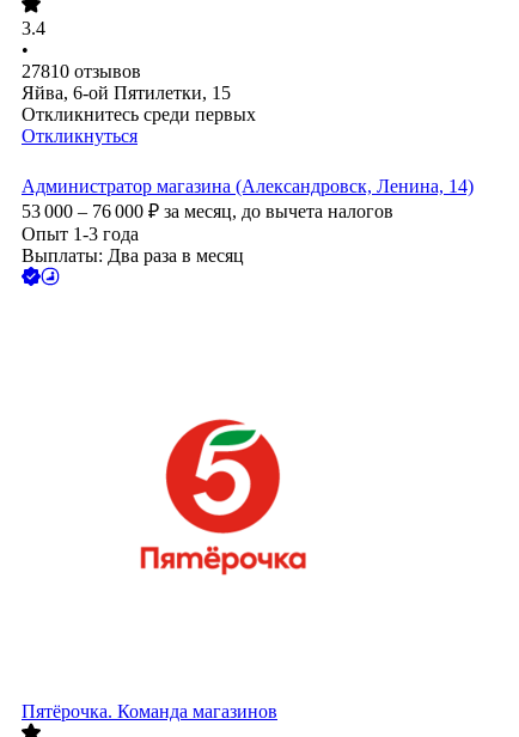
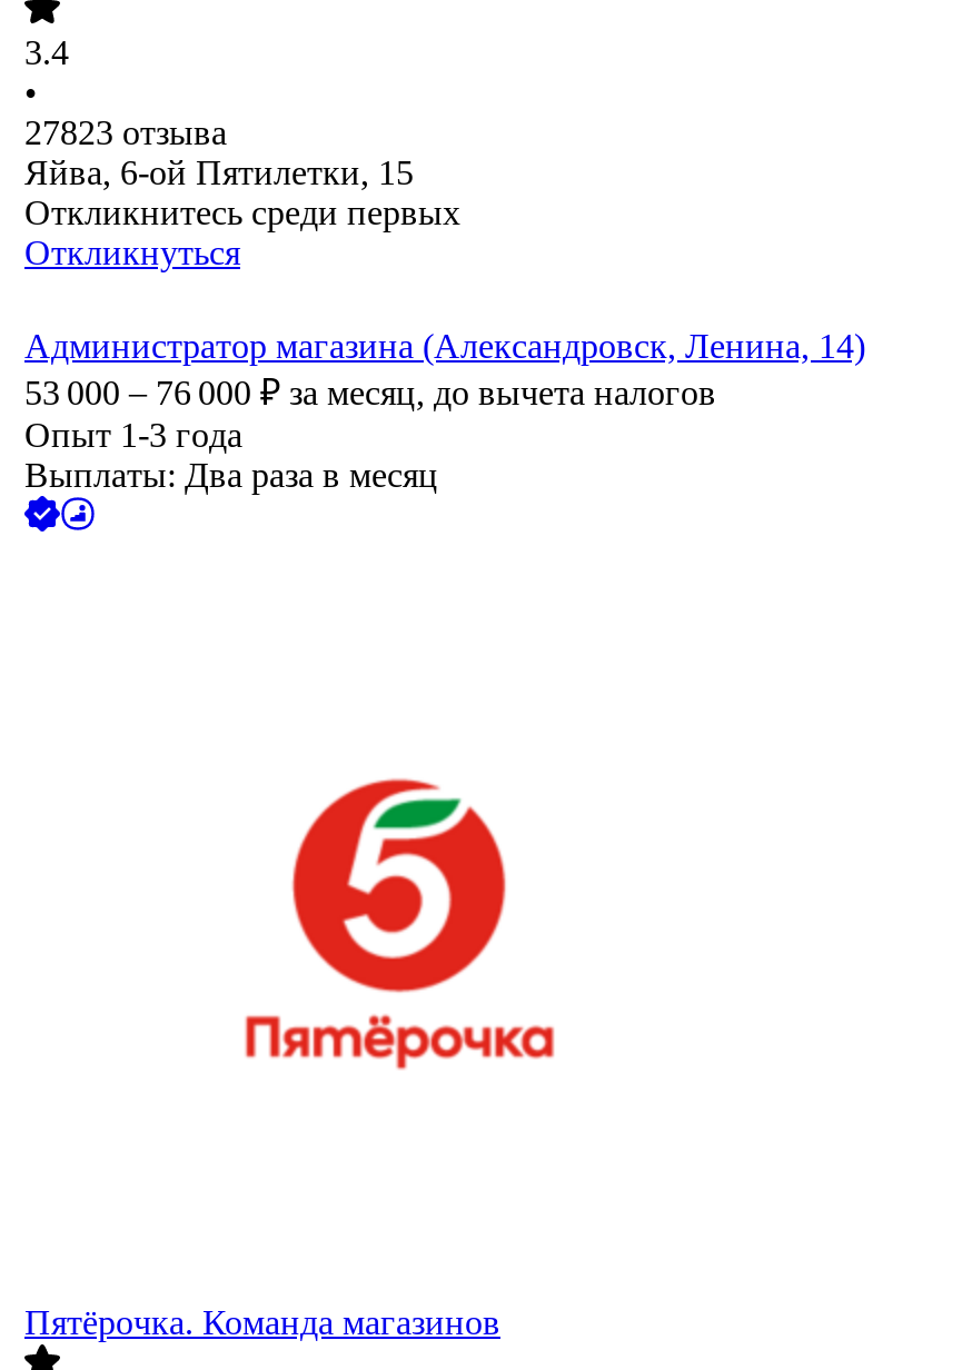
[22,61,141,82] 27810 отзывов -> [24,114,227,152] 27823 отзыва

